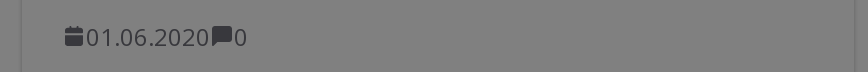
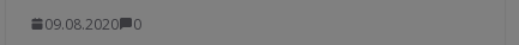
[86,19,248,53] 01.06.2020 0 -> [44,14,141,34] 09.08.2020 0

